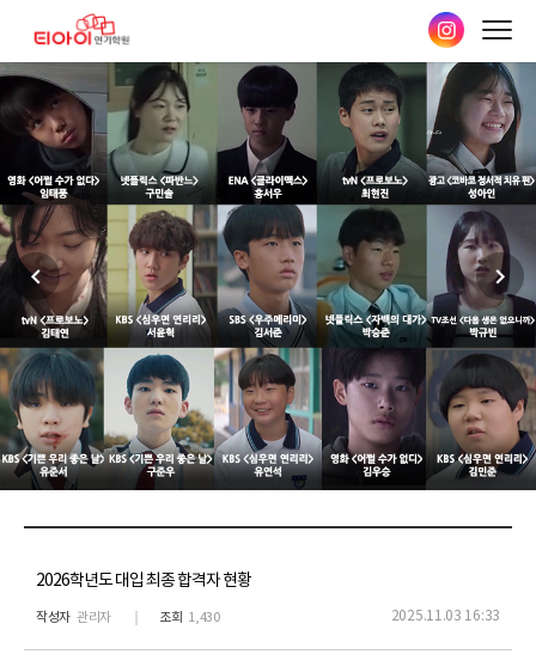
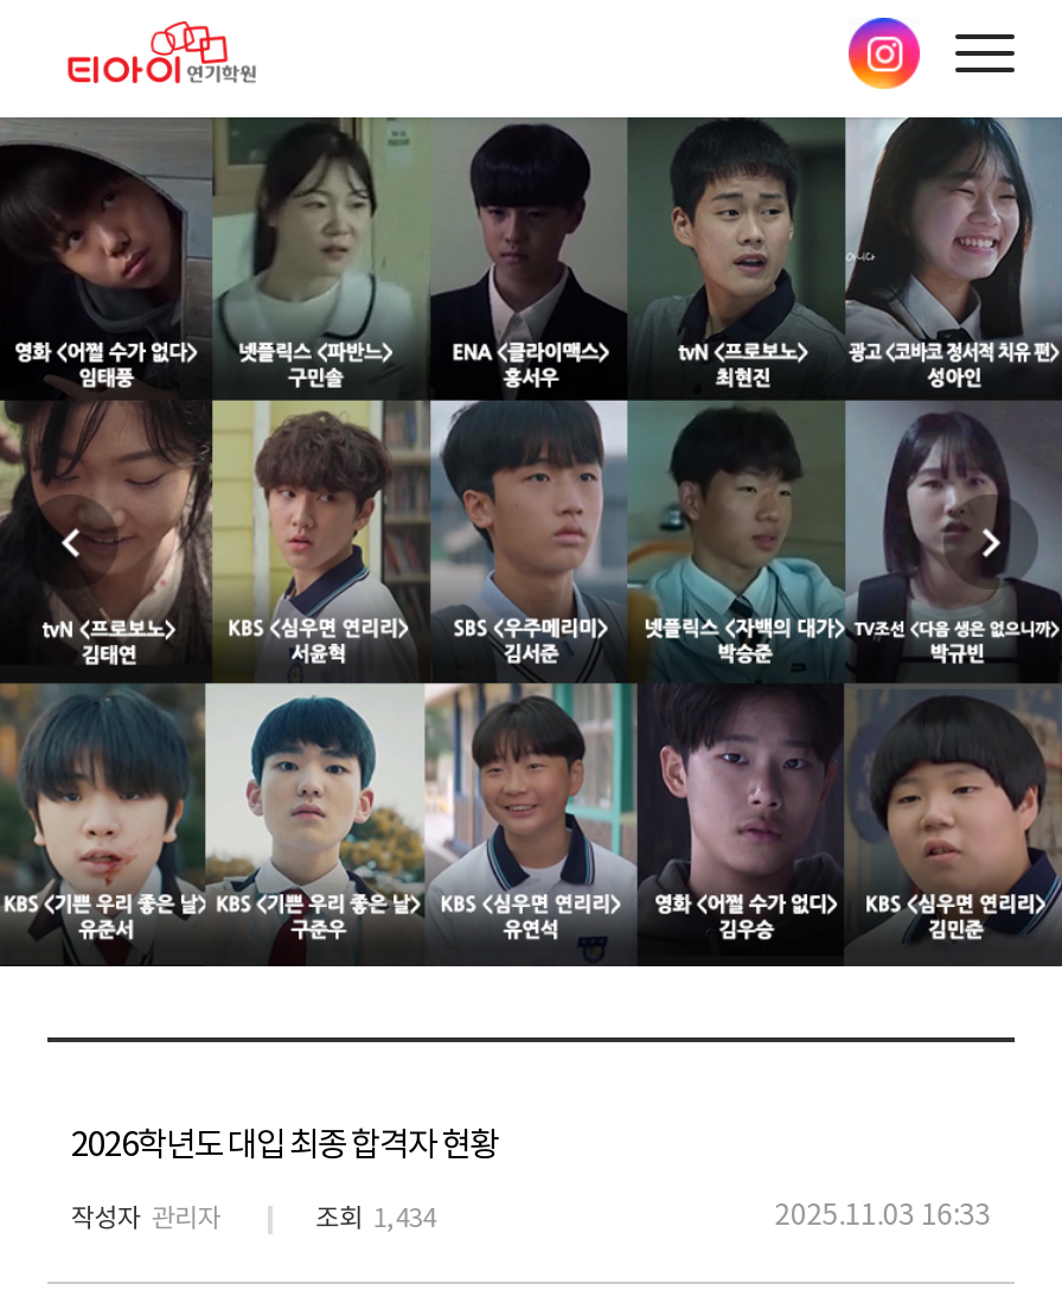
[159,610,220,626] 조회 1,430 -> [316,1204,436,1235] 조회 1,434

